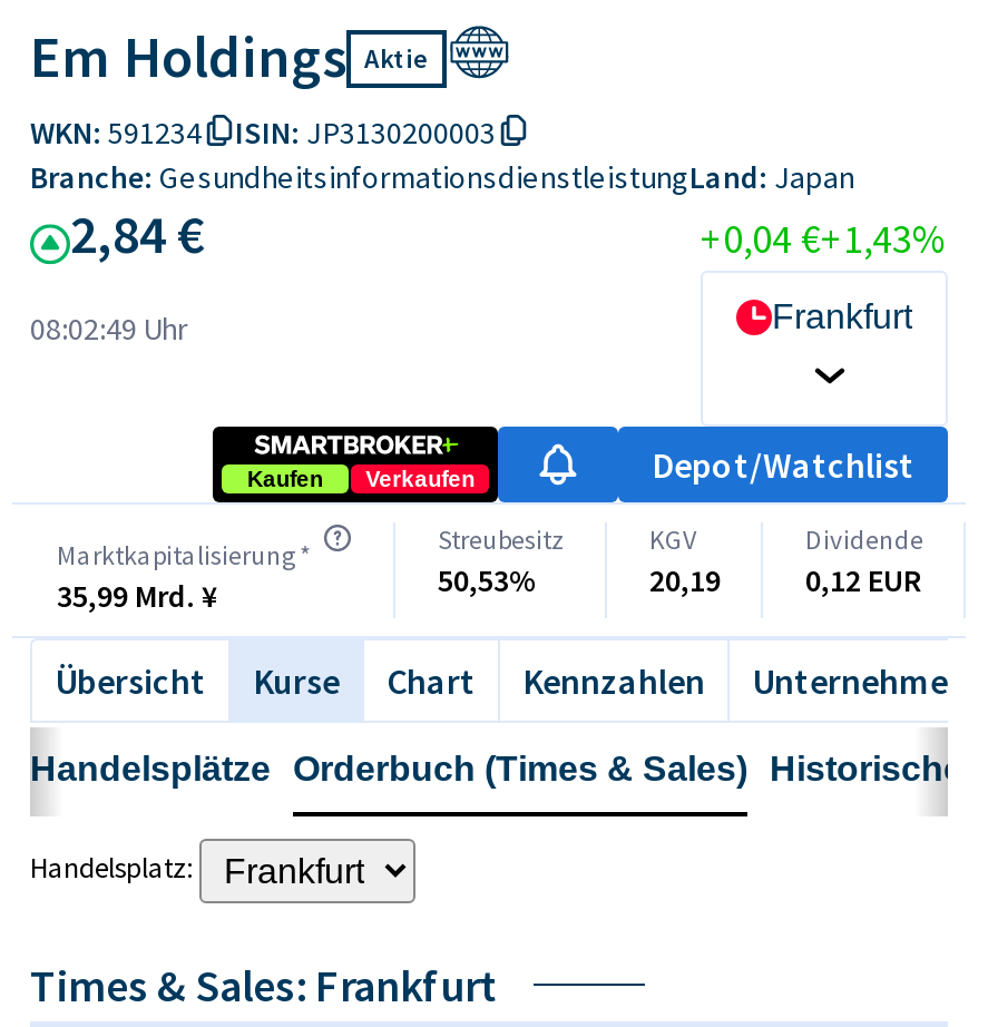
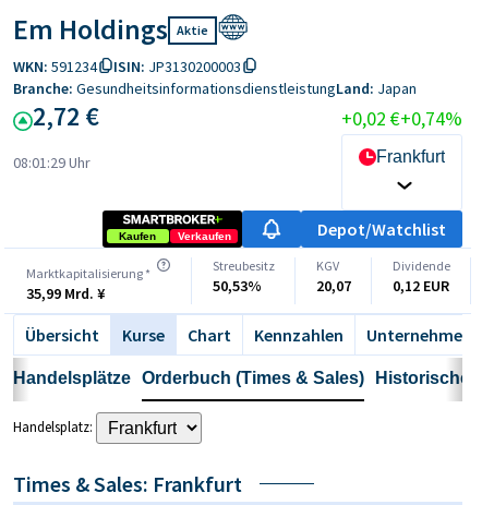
[70,199,206,268] 2,84 € -> [33,99,99,133] 2,72 €
[701,212,948,263] +0,04 €+1,43% -> [341,105,462,131] +0,02 €+0,74%
[30,308,188,348] 08:02:49 Uhr -> [13,152,91,172] 08:01:29 Uhr
[649,560,721,600] 20,19 -> [316,276,351,295] 20,07

